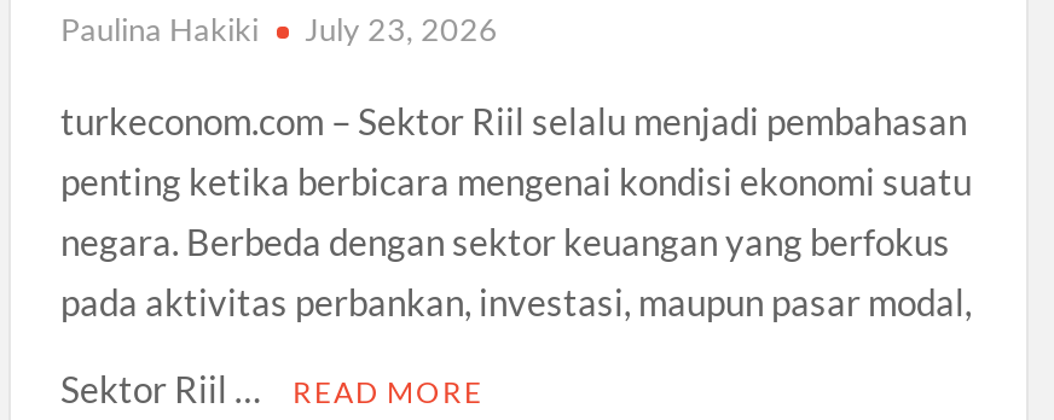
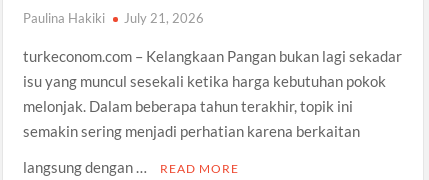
[60,10,498,49] Paulina Hakiki July 23, 2026 -> [23,10,204,26] Paulina Hakiki July 21, 2026
[60,99,972,324] turkeconom.com – Sektor Riil selalu menjadi pembahasan | penting ketika berbicara mengenai kondisi ekonomi suatu | negara. Berbeda dengan sektor keuangan yang berfokus | pada aktivitas perbankan, investasi, maupun pasar modal, -> [23,47,402,140] turkeconom.com – Kelangkaan Pangan bukan lagi sekadar | isu yang muncul sesekali ketika harga kebutuhan pokok | melonjak. Dalam beberapa tahun terakhir, topik ini | semakin sering menjadi perhatian karena berkaitan
[60,367,268,411] Sektor Riil … -> [23,158,150,176] langsung dengan …

